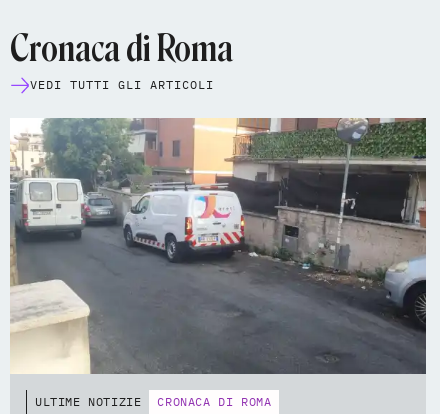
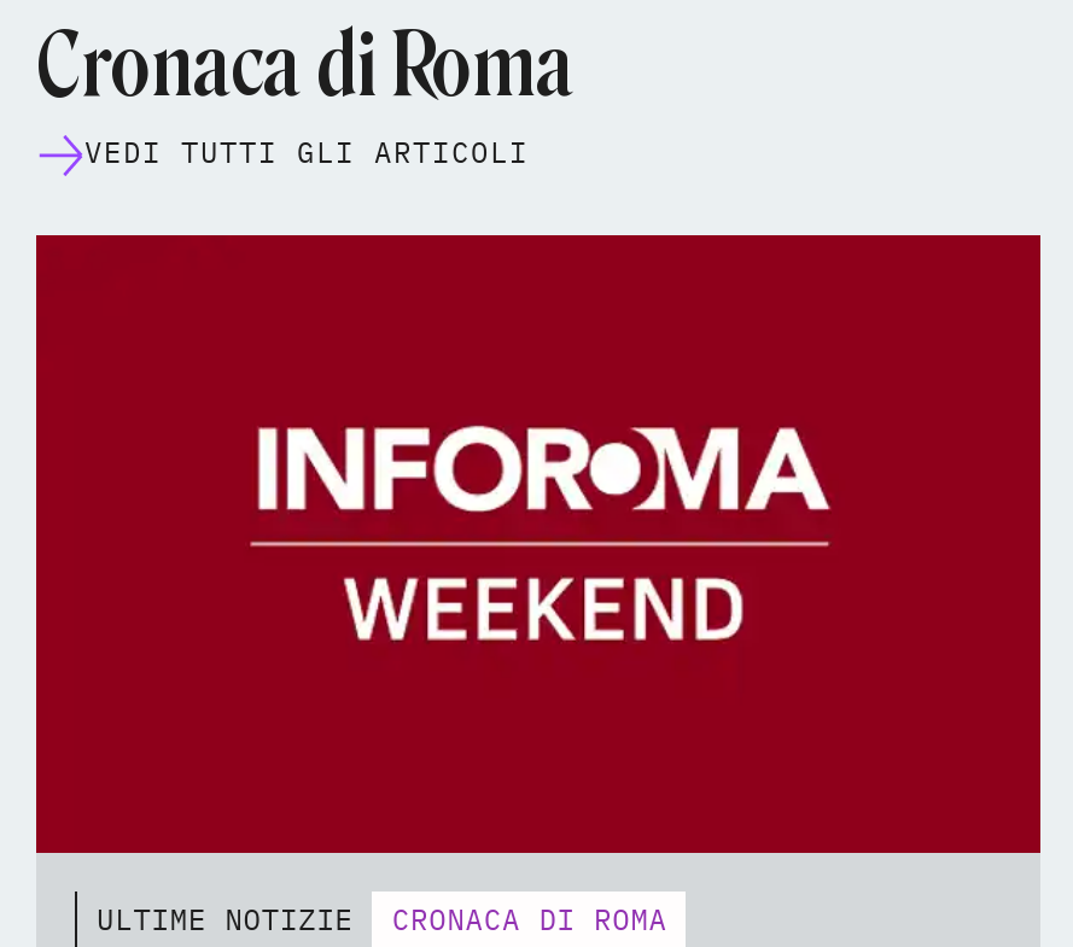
[9,117,427,375] [image] -> [34,232,1043,857] [image]

